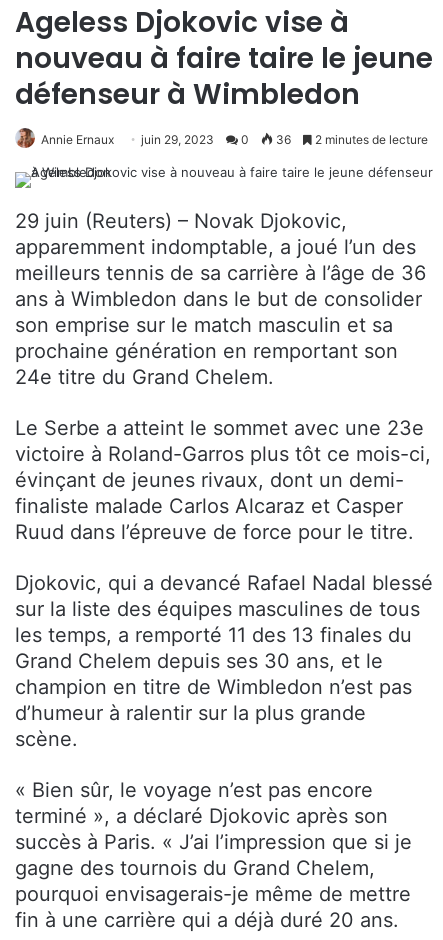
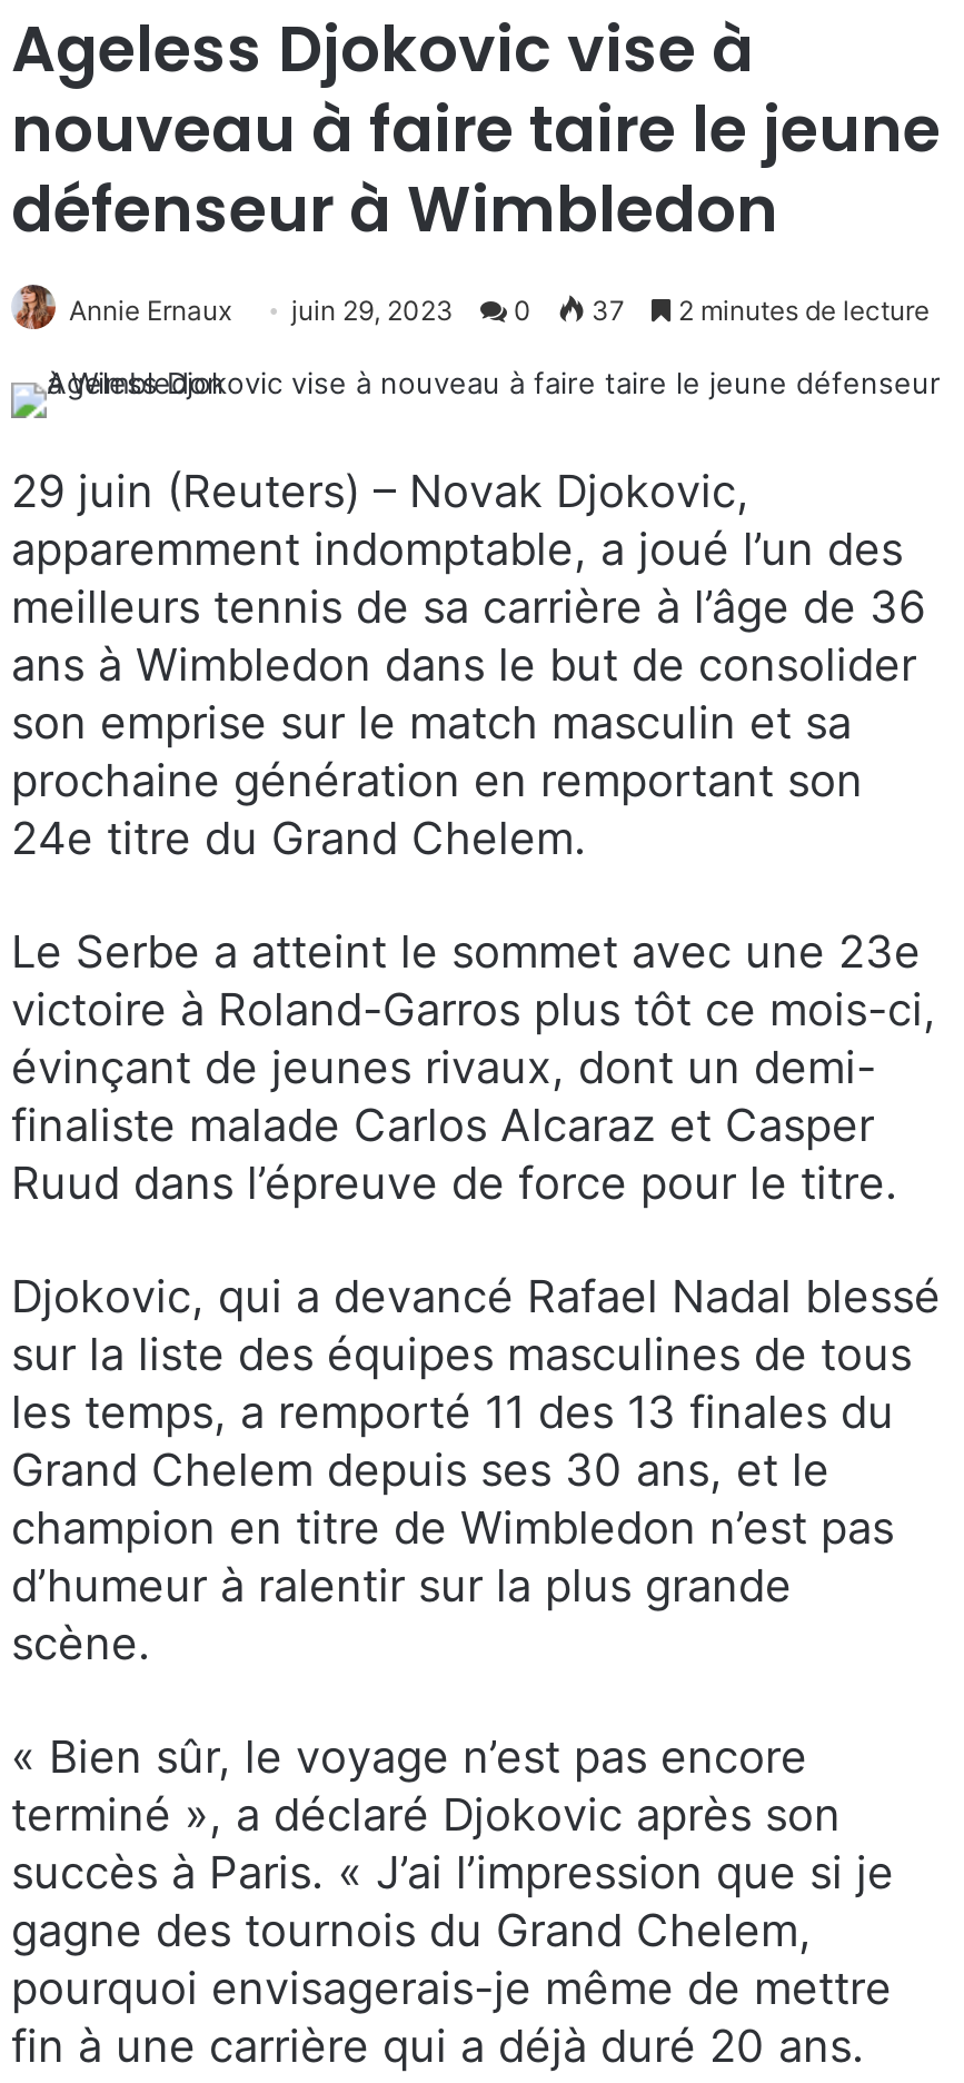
[41,132,428,147] Annie Ernaux juin 29, 2023 0 36 2 minutes de lecture -> [69,294,930,327] Annie Ernaux juin 29, 2023 0 37 2 minutes de lecture

